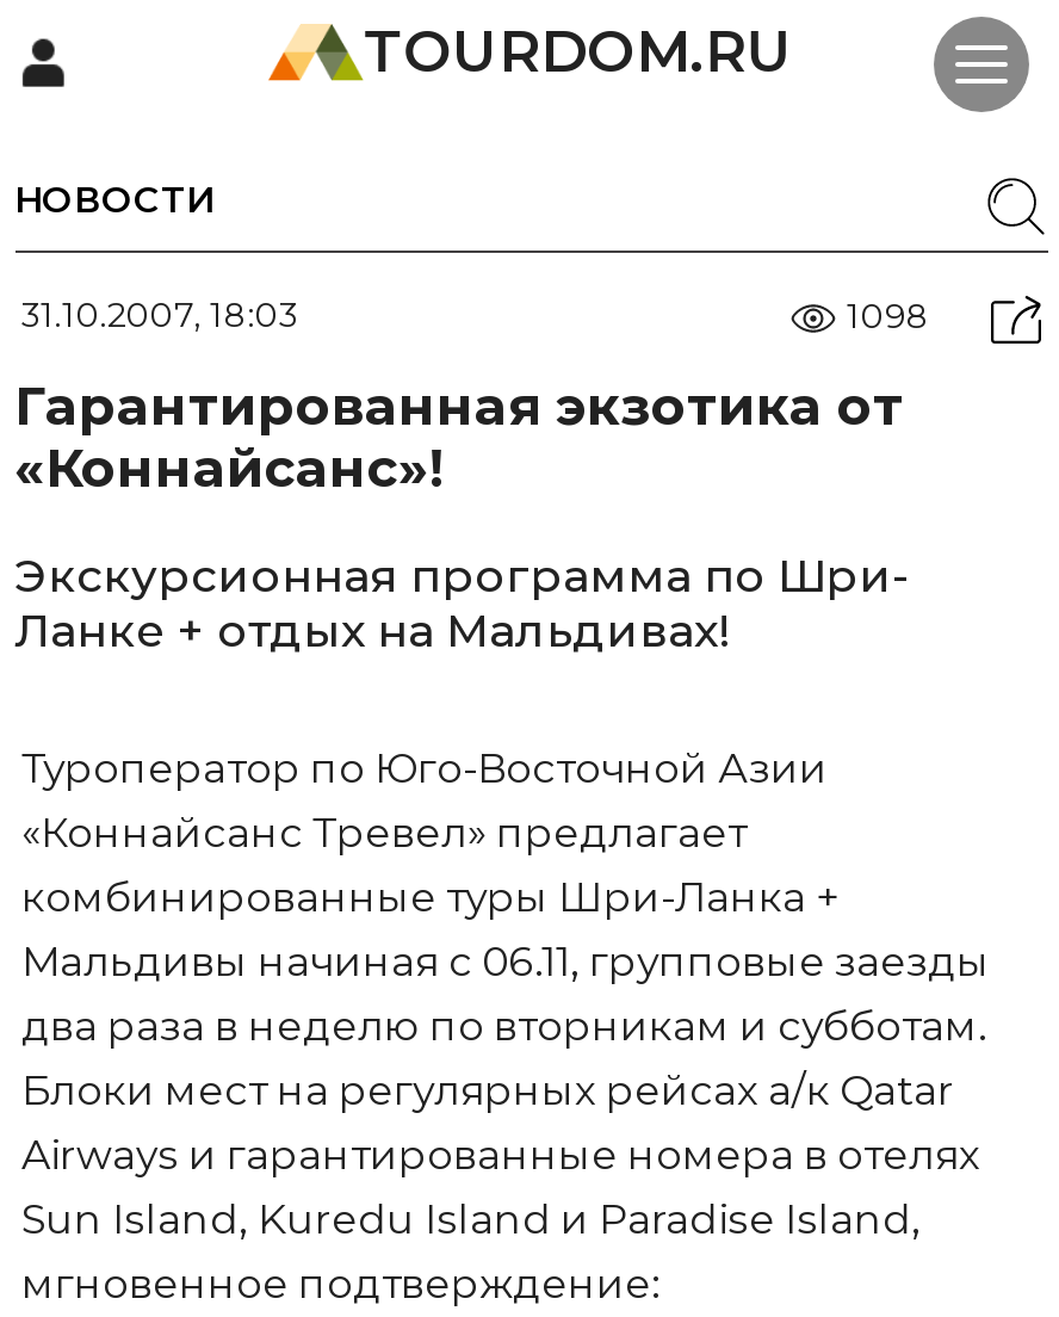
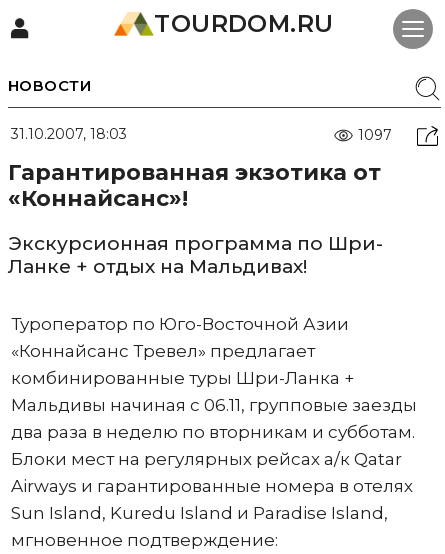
[837,295,930,338] 1098 -> [353,126,391,144] 1097

